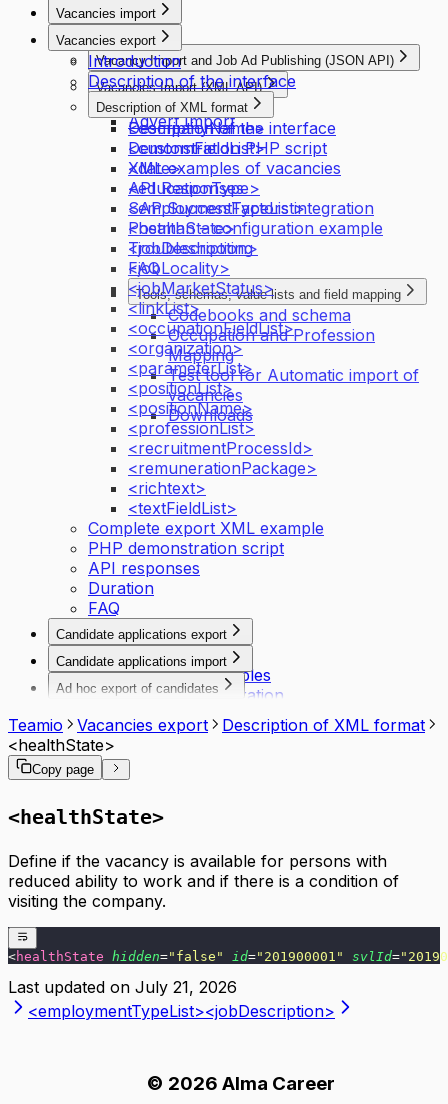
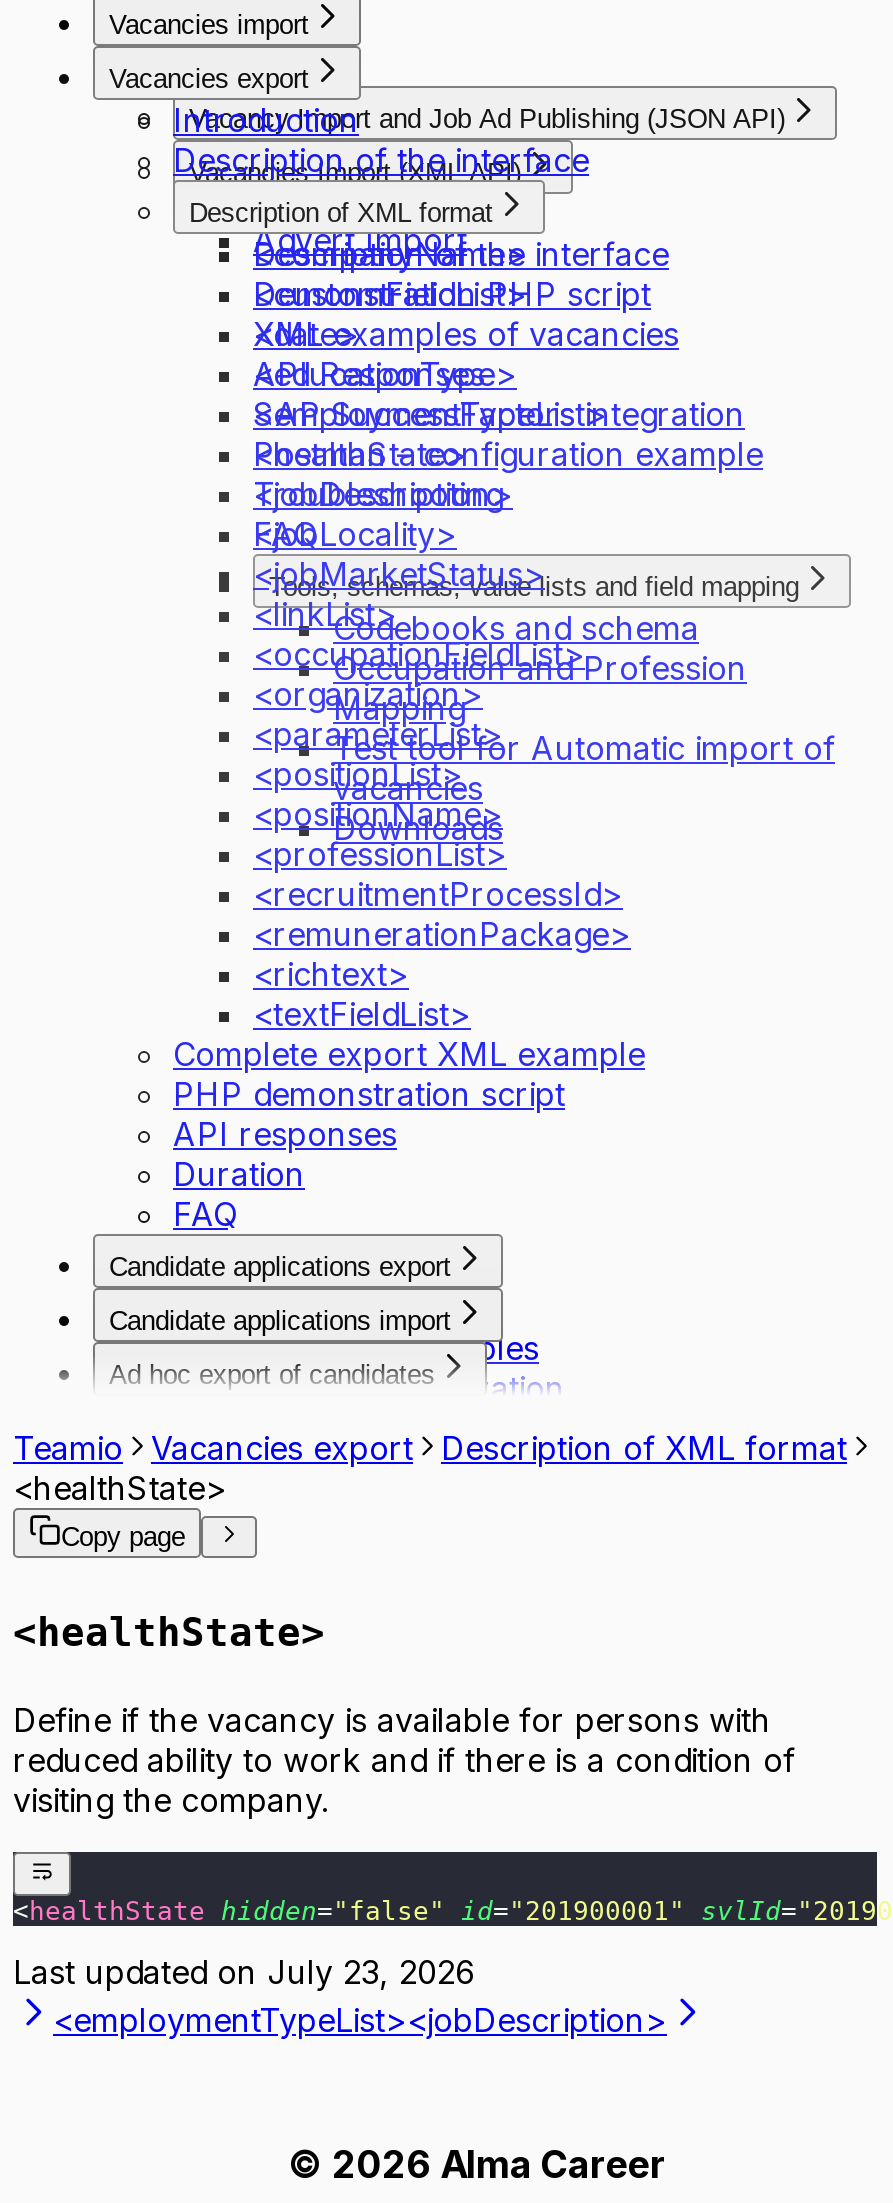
[8,977,237,997] Last updated on July 21, 2026 -> [13,1952,475,1992] Last updated on July 23, 2026

